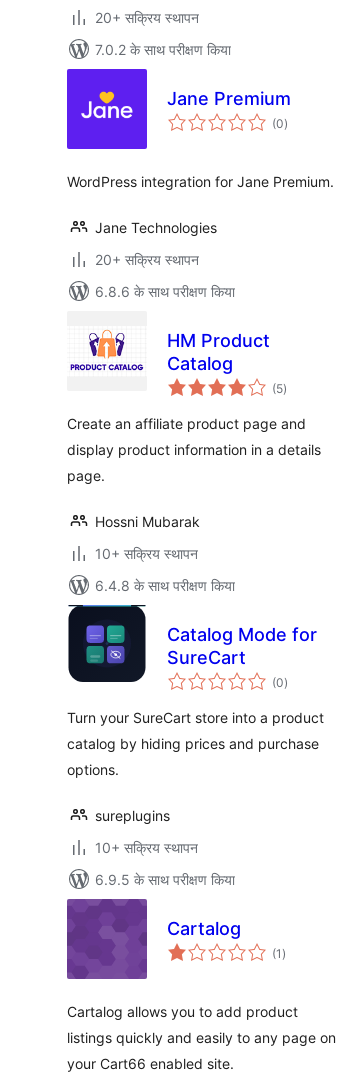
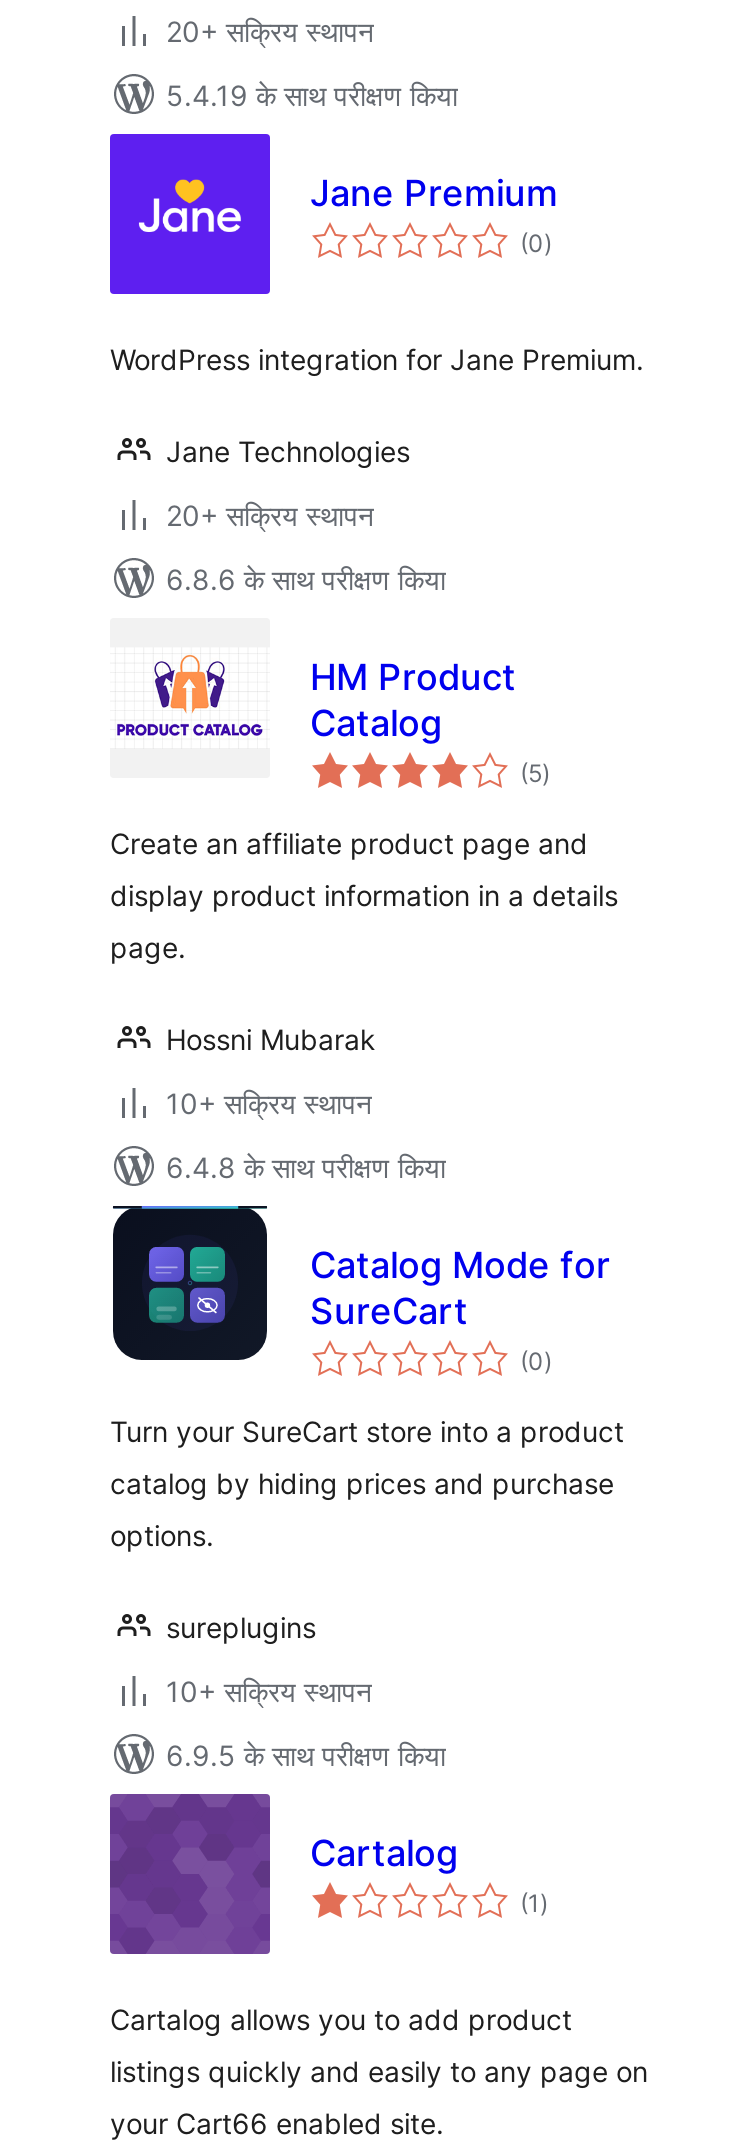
[95,41,231,58] 7.0.2 के साथ परीक्षण किया -> [166,78,458,112] 5.4.19 के साथ परीक्षण किया

